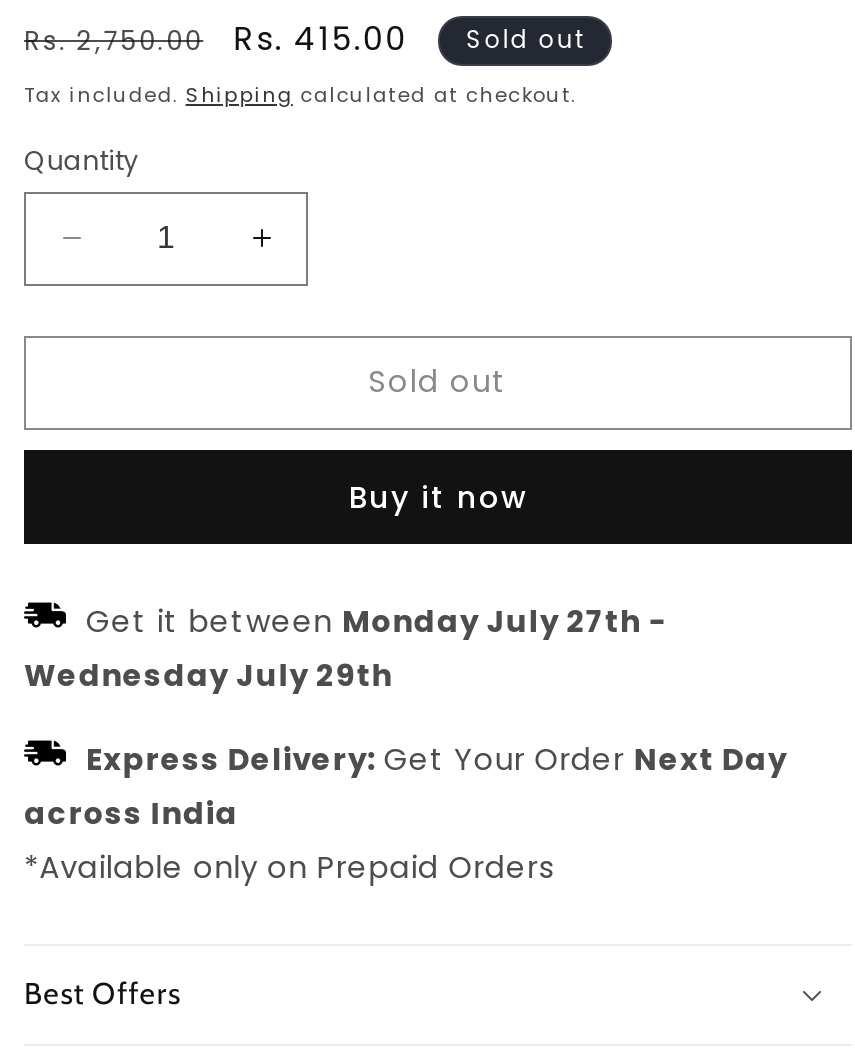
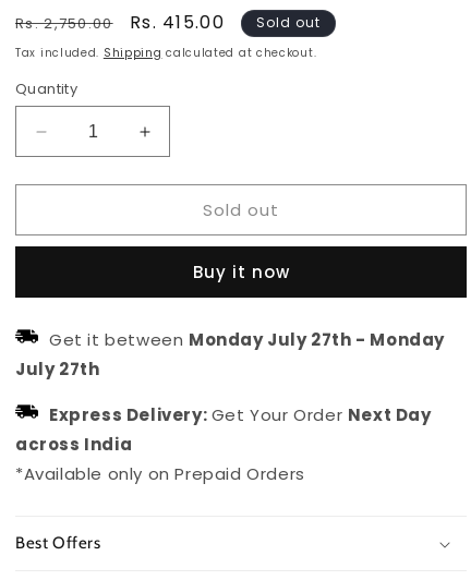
[24,600,668,696] Get it between Monday July 27th - | Wednesday July 29th -> [15,328,445,381] Get it between Monday July 27th - Monday | July 27th

